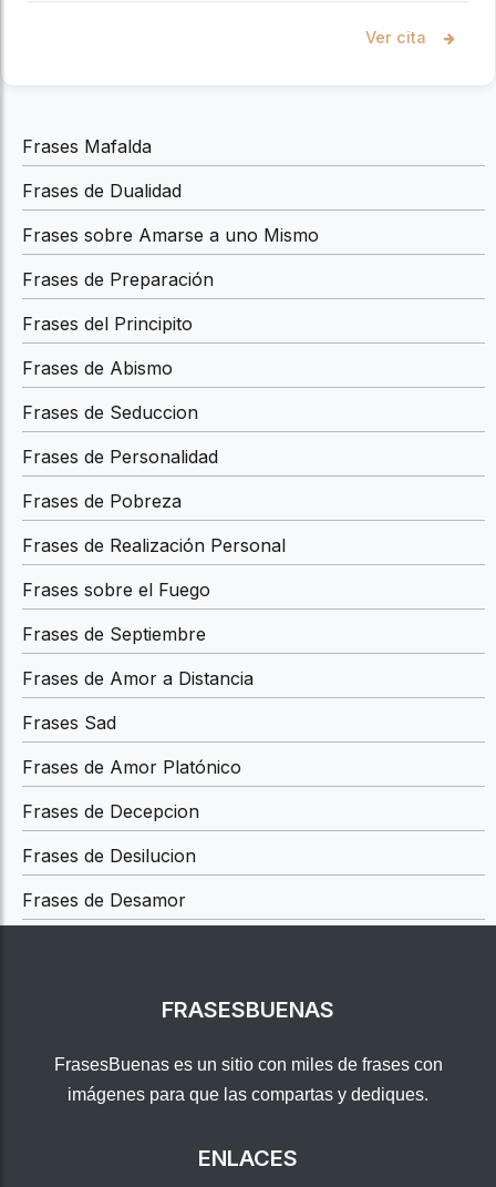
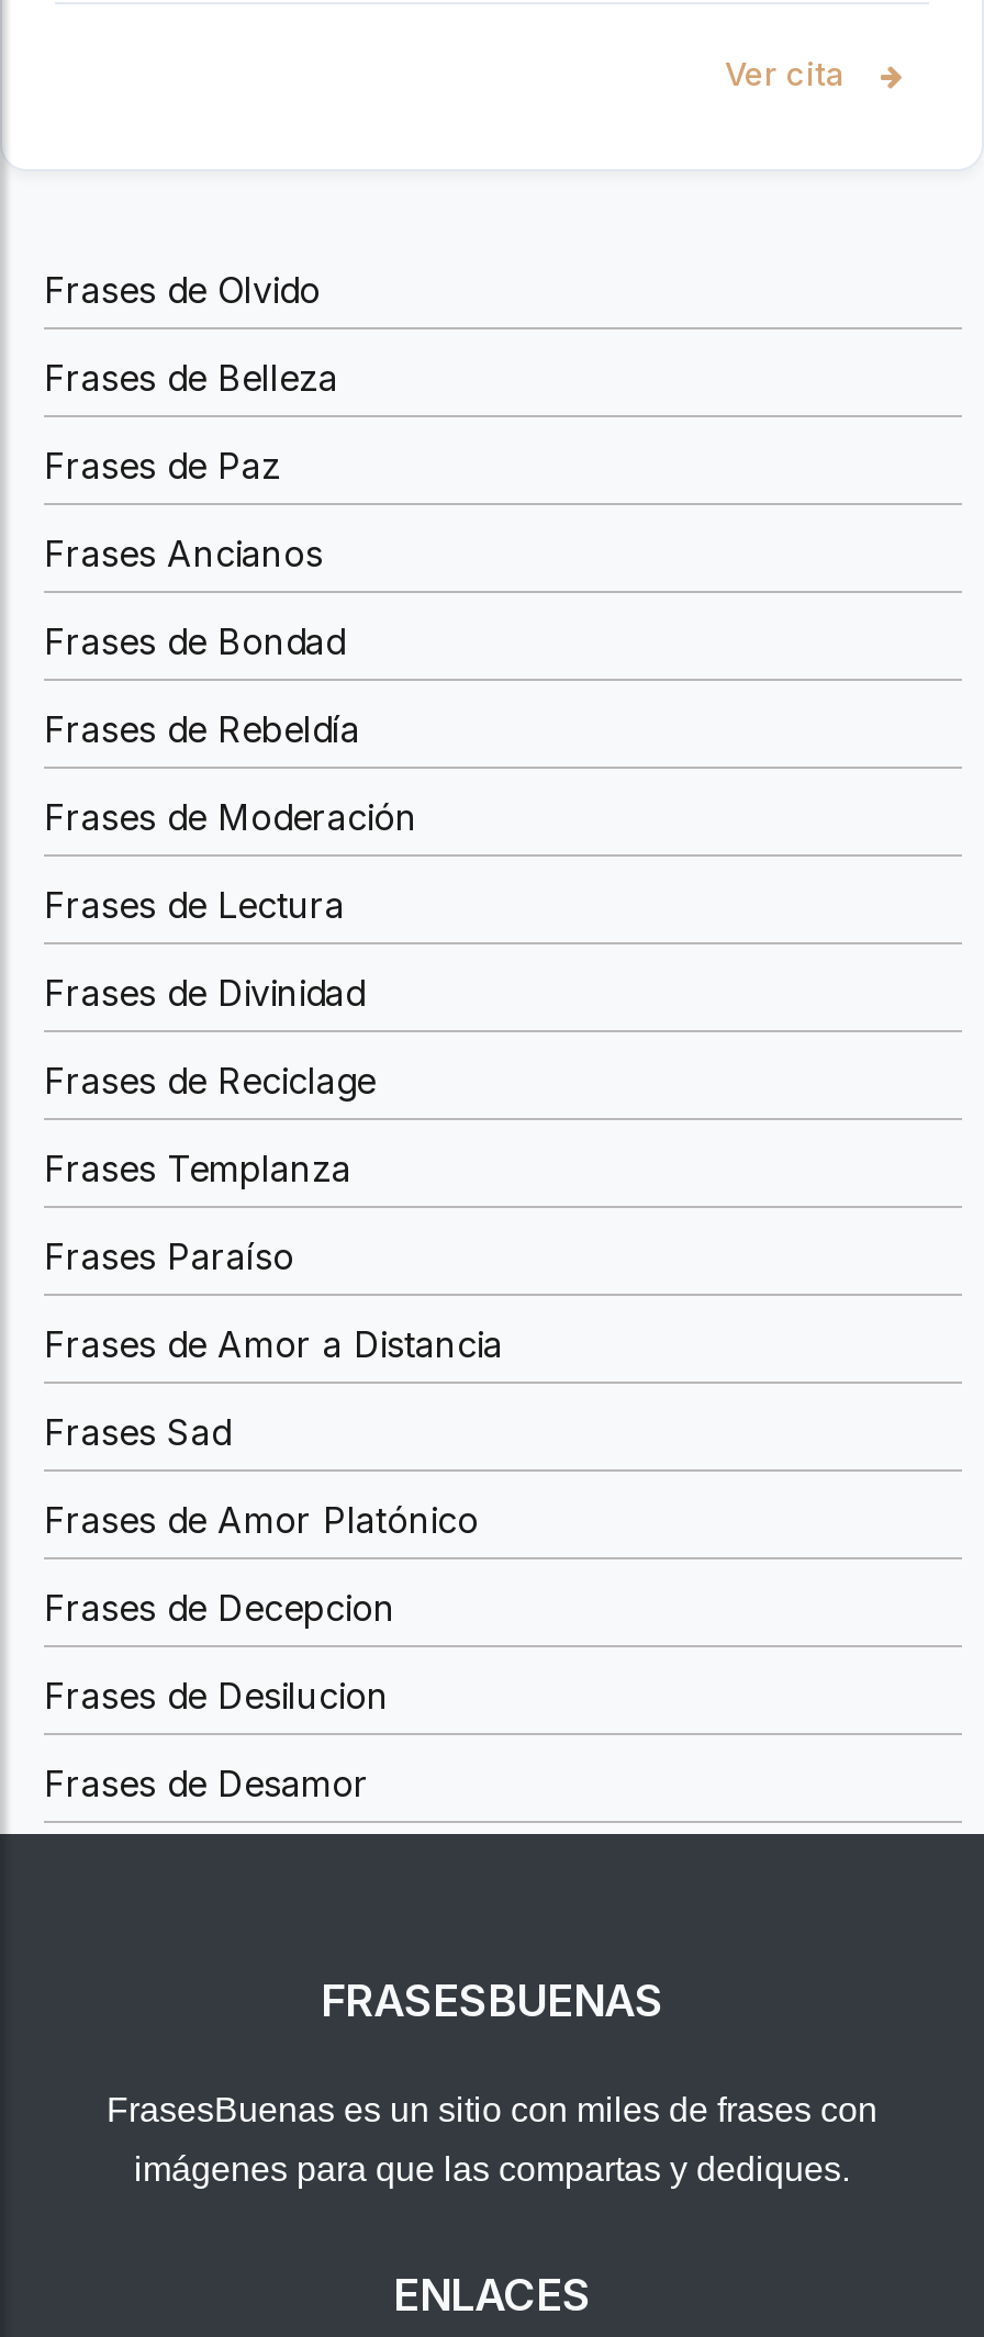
[22,135,152,157] Frases Mafalda -> [44,268,321,312] Frases de Olvido
[22,180,182,202] Frases de Dualidad -> [44,356,338,400] Frases de Belleza
[22,224,319,246] Frases sobre Amarse a uno Mismo -> [44,444,281,488] Frases de Paz
[22,268,214,290] Frases de Preparación -> [44,532,323,575] Frases Ancianos
[22,313,193,335] Frases del Principito -> [44,619,345,663] Frases de Bondad
[22,357,173,379] Frases de Abismo -> [44,707,360,751] Frases de Rebeldía
[22,401,198,423] Frases de Seduccion -> [44,795,417,839] Frases de Moderación
[22,446,218,468] Frases de Personalidad -> [44,883,345,927] Frases de Lectura
[22,490,182,512] Frases de Pobreza -> [44,971,365,1015] Frases de Divinidad
[22,534,286,556] Frases de Realización Personal -> [44,1059,376,1103] Frases de Reciclage
[22,579,210,601] Frases sobre el Fuego -> [44,1147,351,1190] Frases Templanza
[22,623,206,645] Frases de Septiembre -> [44,1234,294,1278] Frases Paraíso

